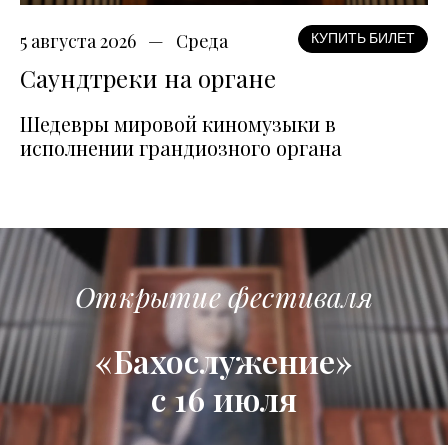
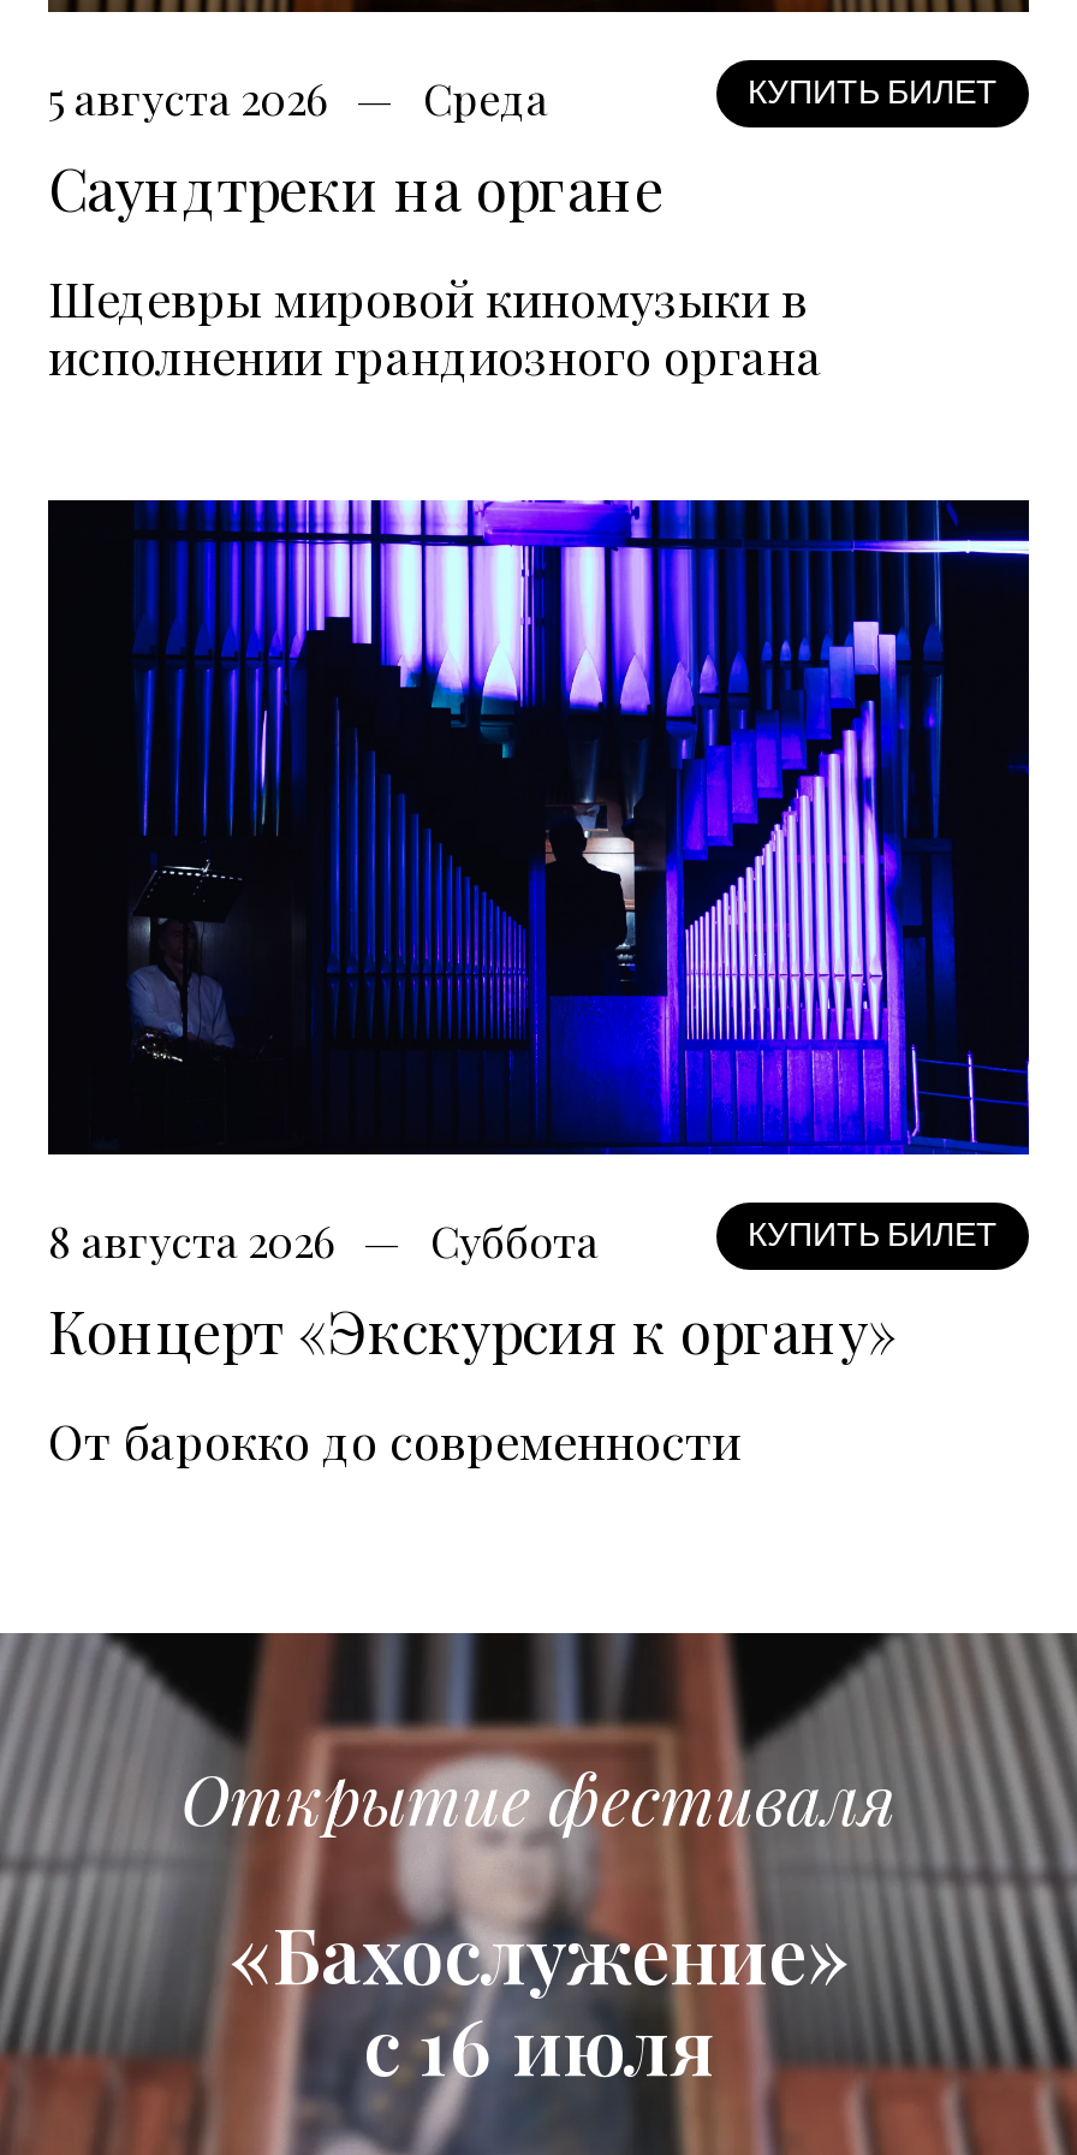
none -> [46,498,1031,1472] [image] | 8 августа 2026 | Суббота | КУПИТЬ БИЛЕТ | Концерт «Экскурсия к органу» | От барокко до современности

